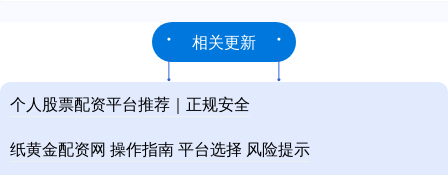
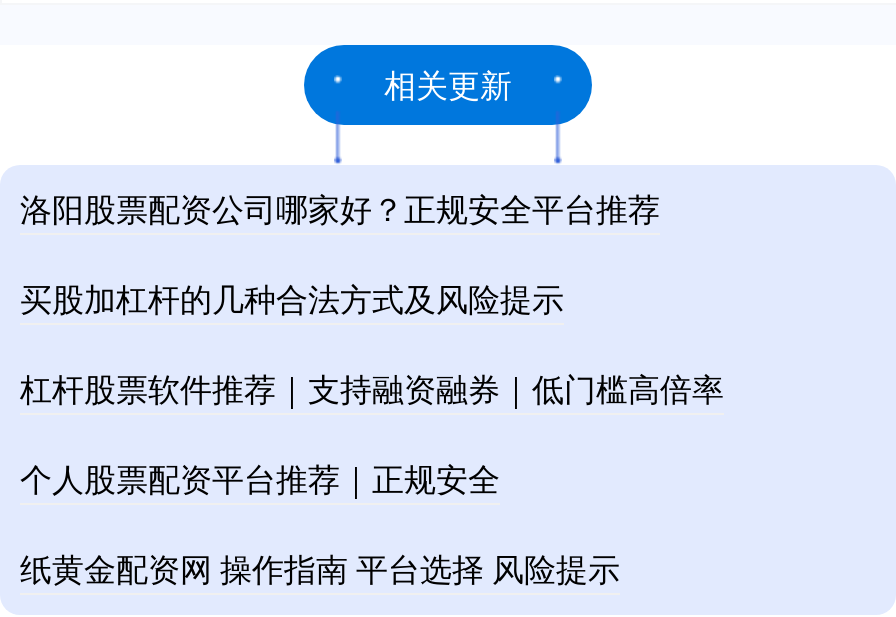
none -> [20,185,724,411] 洛阳股票配资公司哪家好？正规安全平台推荐 | 买股加杠杆的几种合法方式及风险提示 | 杠杆股票软件推荐｜支持融资融券｜低门槛高倍率

